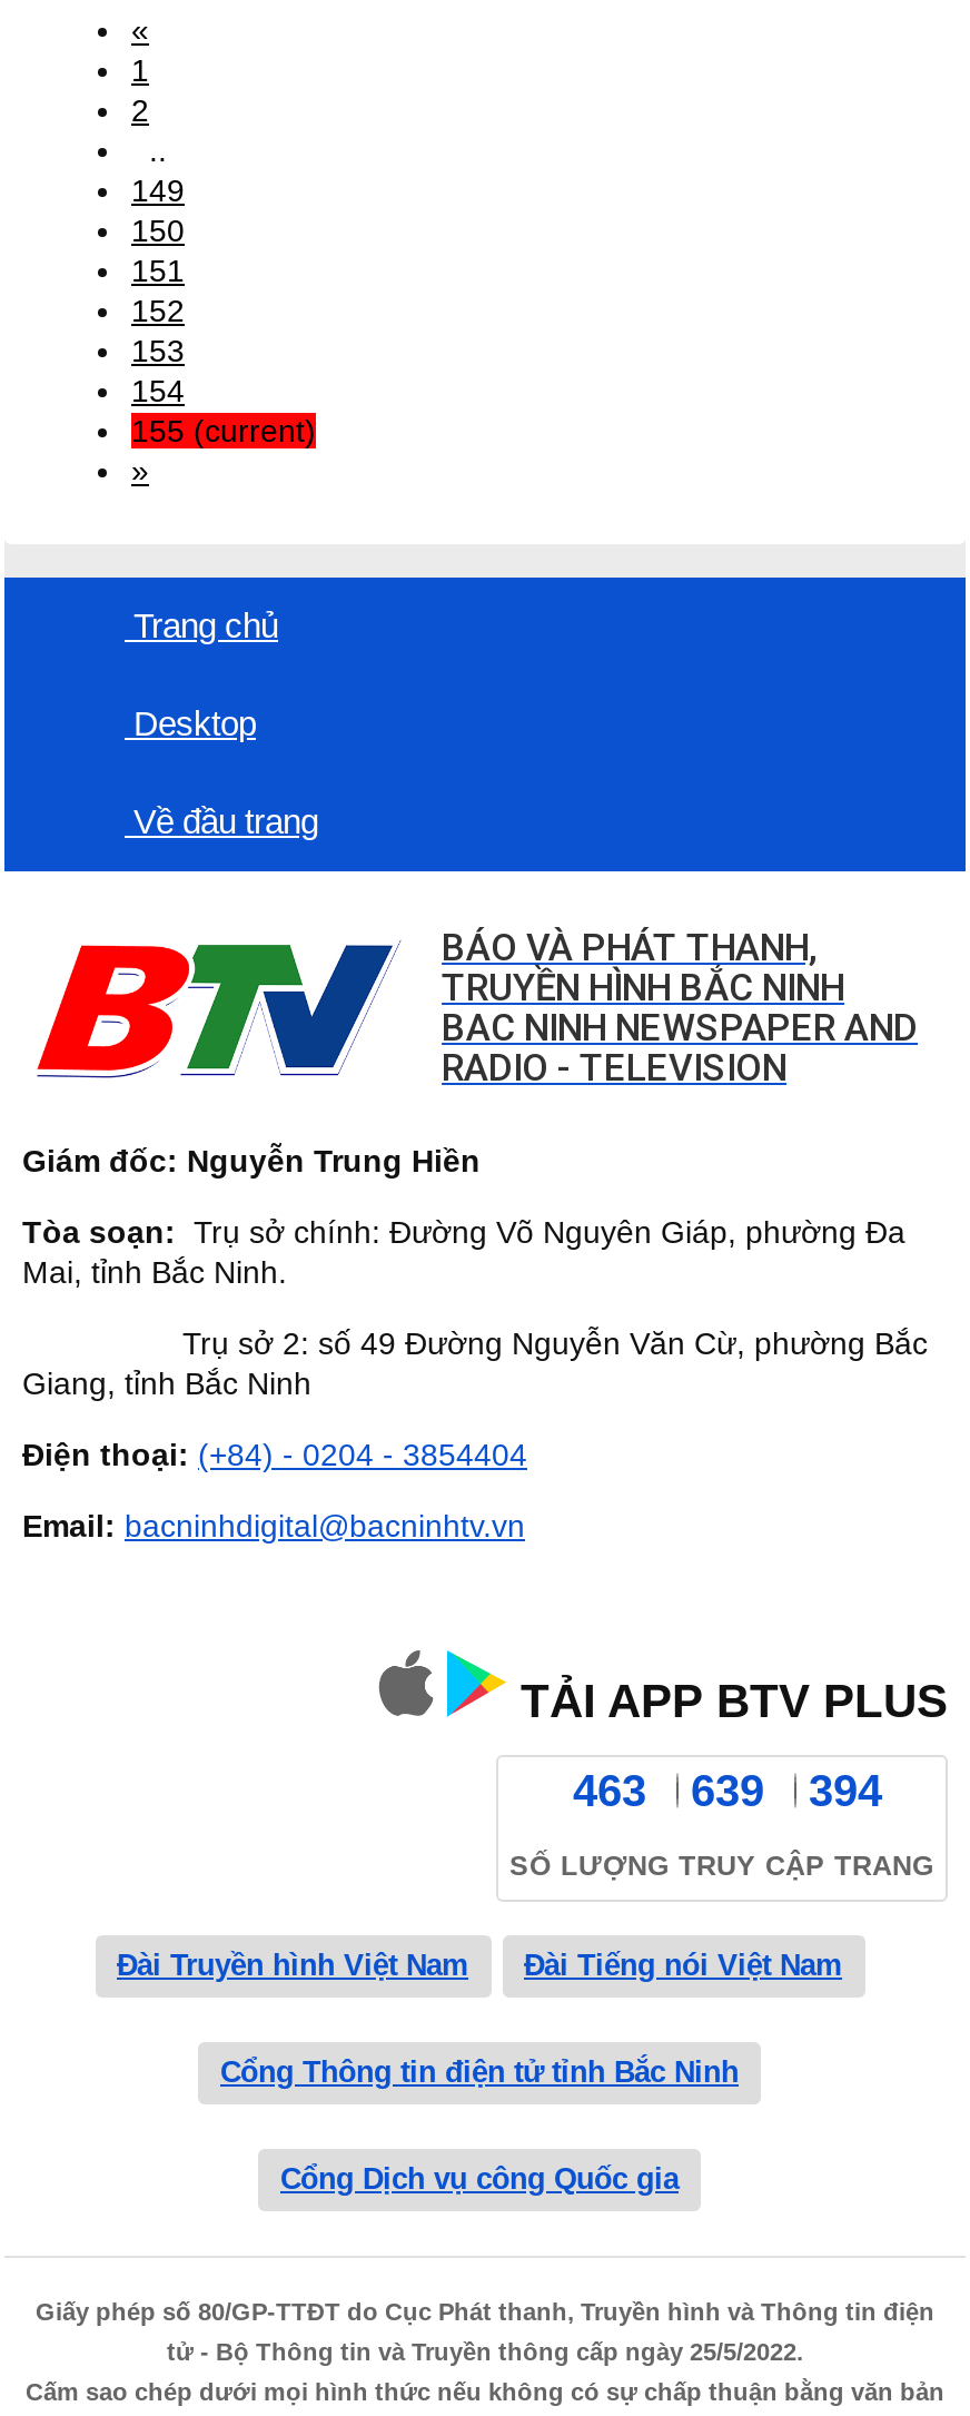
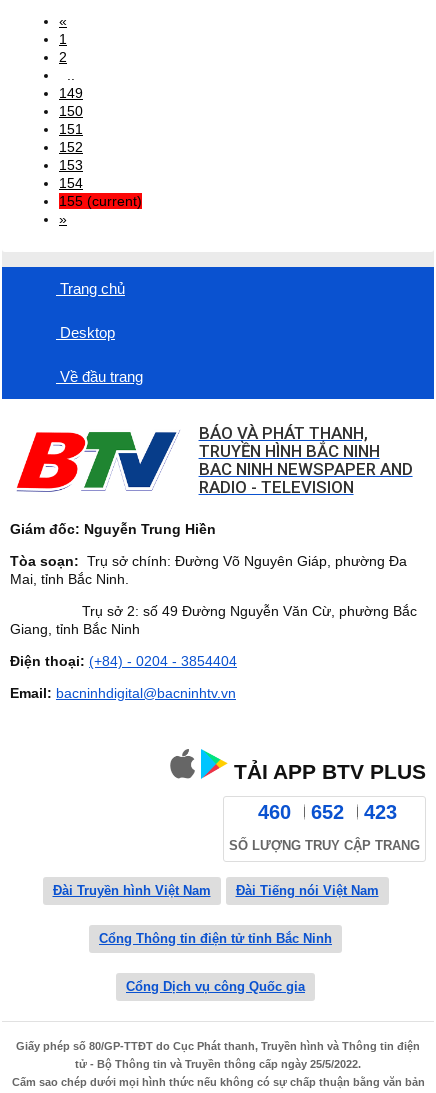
[573,1767,646,1816] 463 -> [257,801,290,823] 460
[691,1767,764,1816] 639 -> [310,801,343,823] 652
[809,1767,882,1816] 394 -> [363,801,396,823] 423

